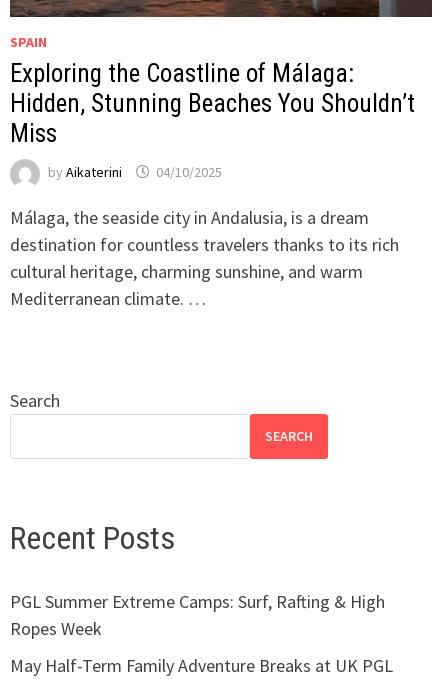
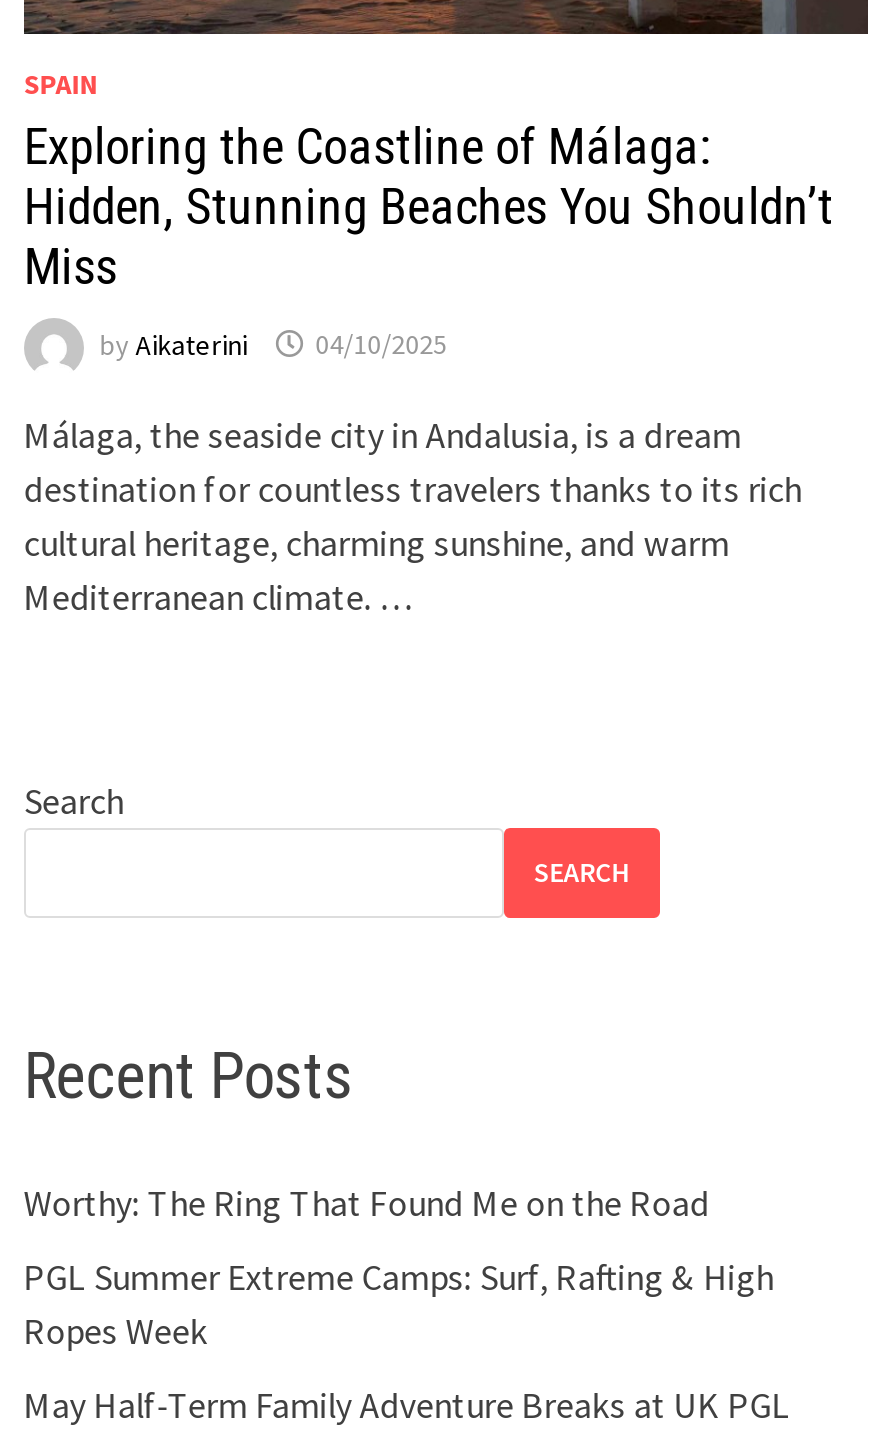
none -> [24,1180,710,1226] Worthy: The Ring That Found Me on the Road

